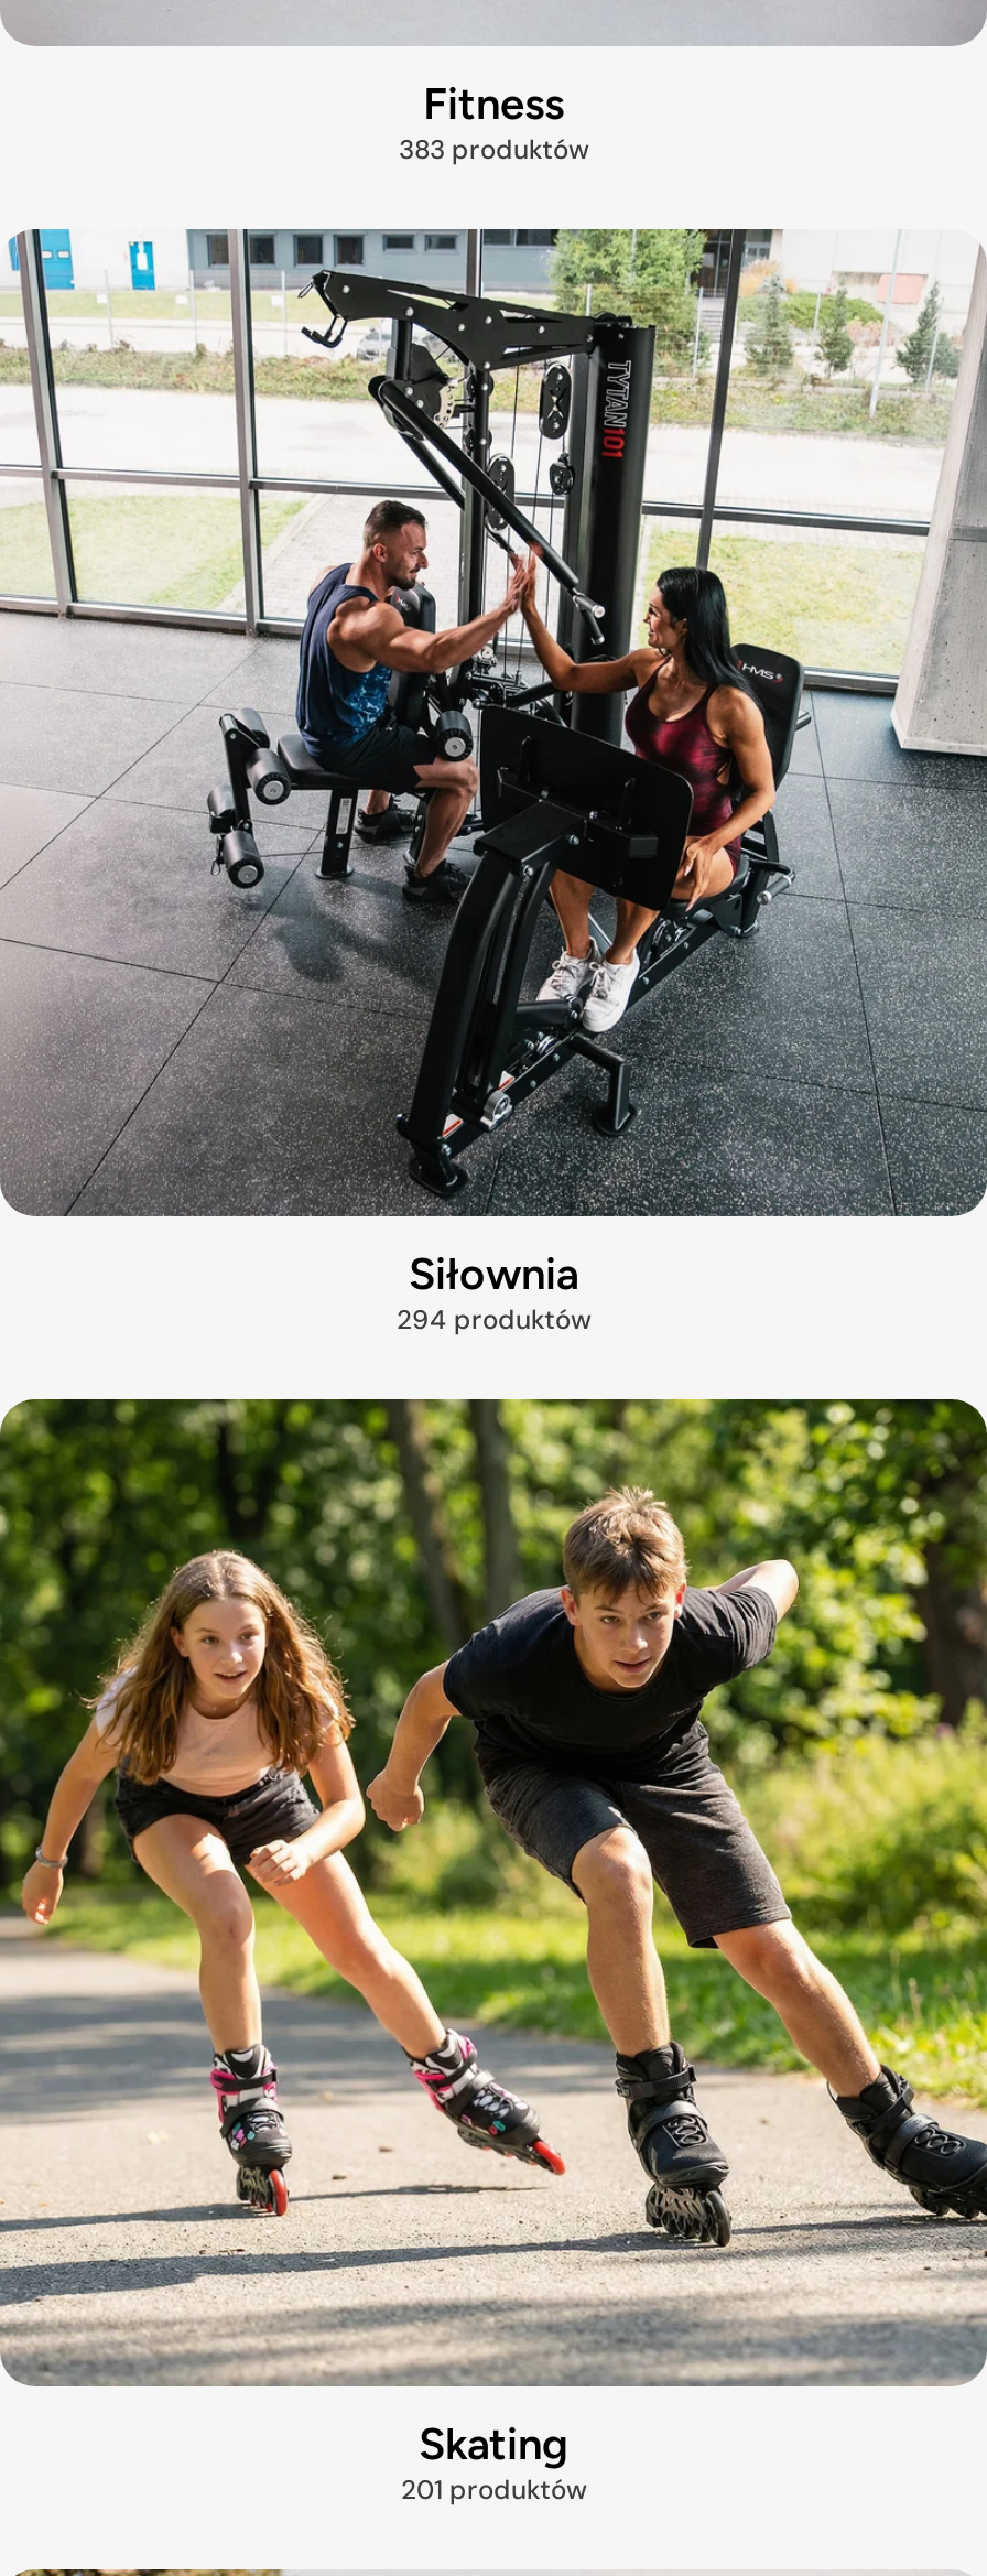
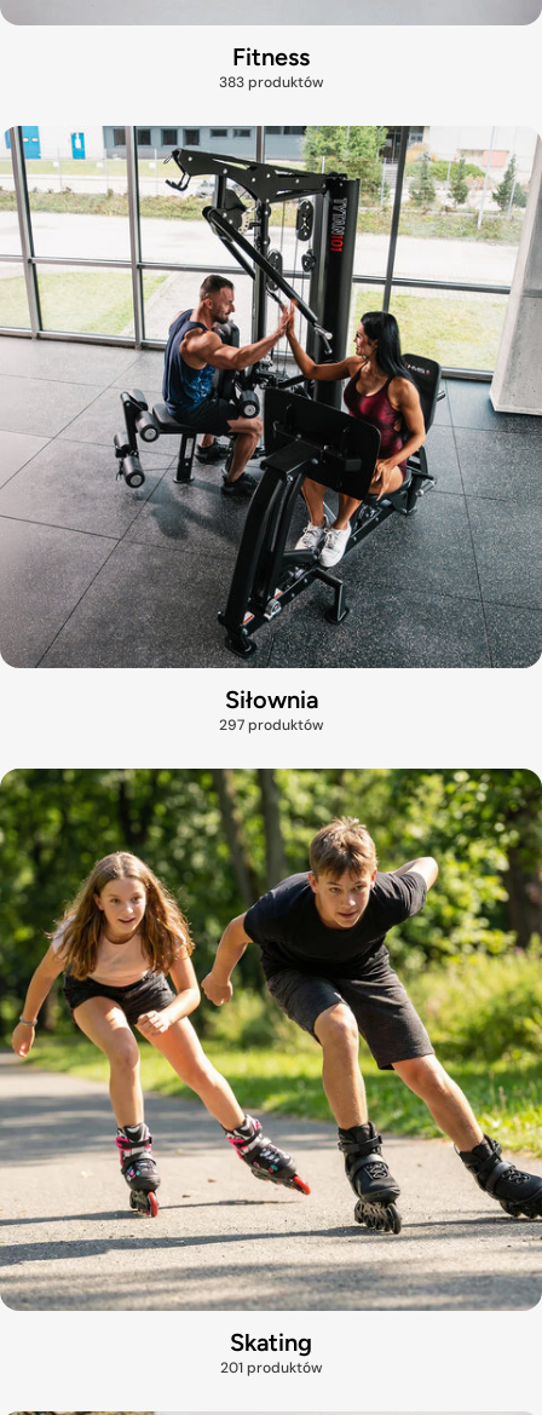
[397,1303,590,1338] 294 produktów -> [219,716,323,735] 297 produktów

